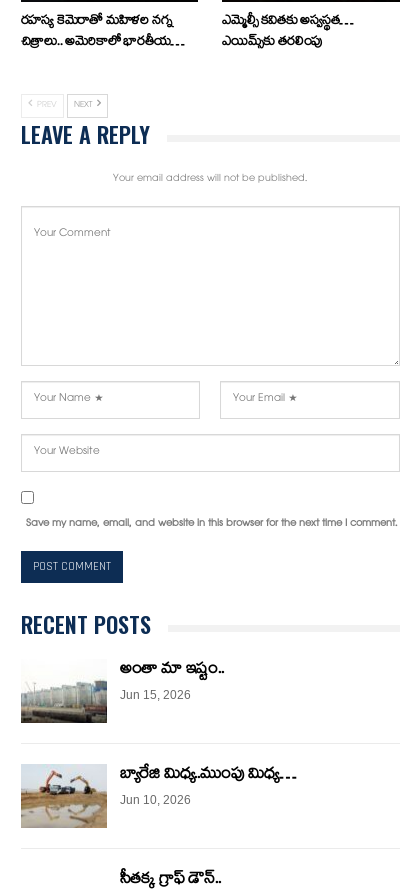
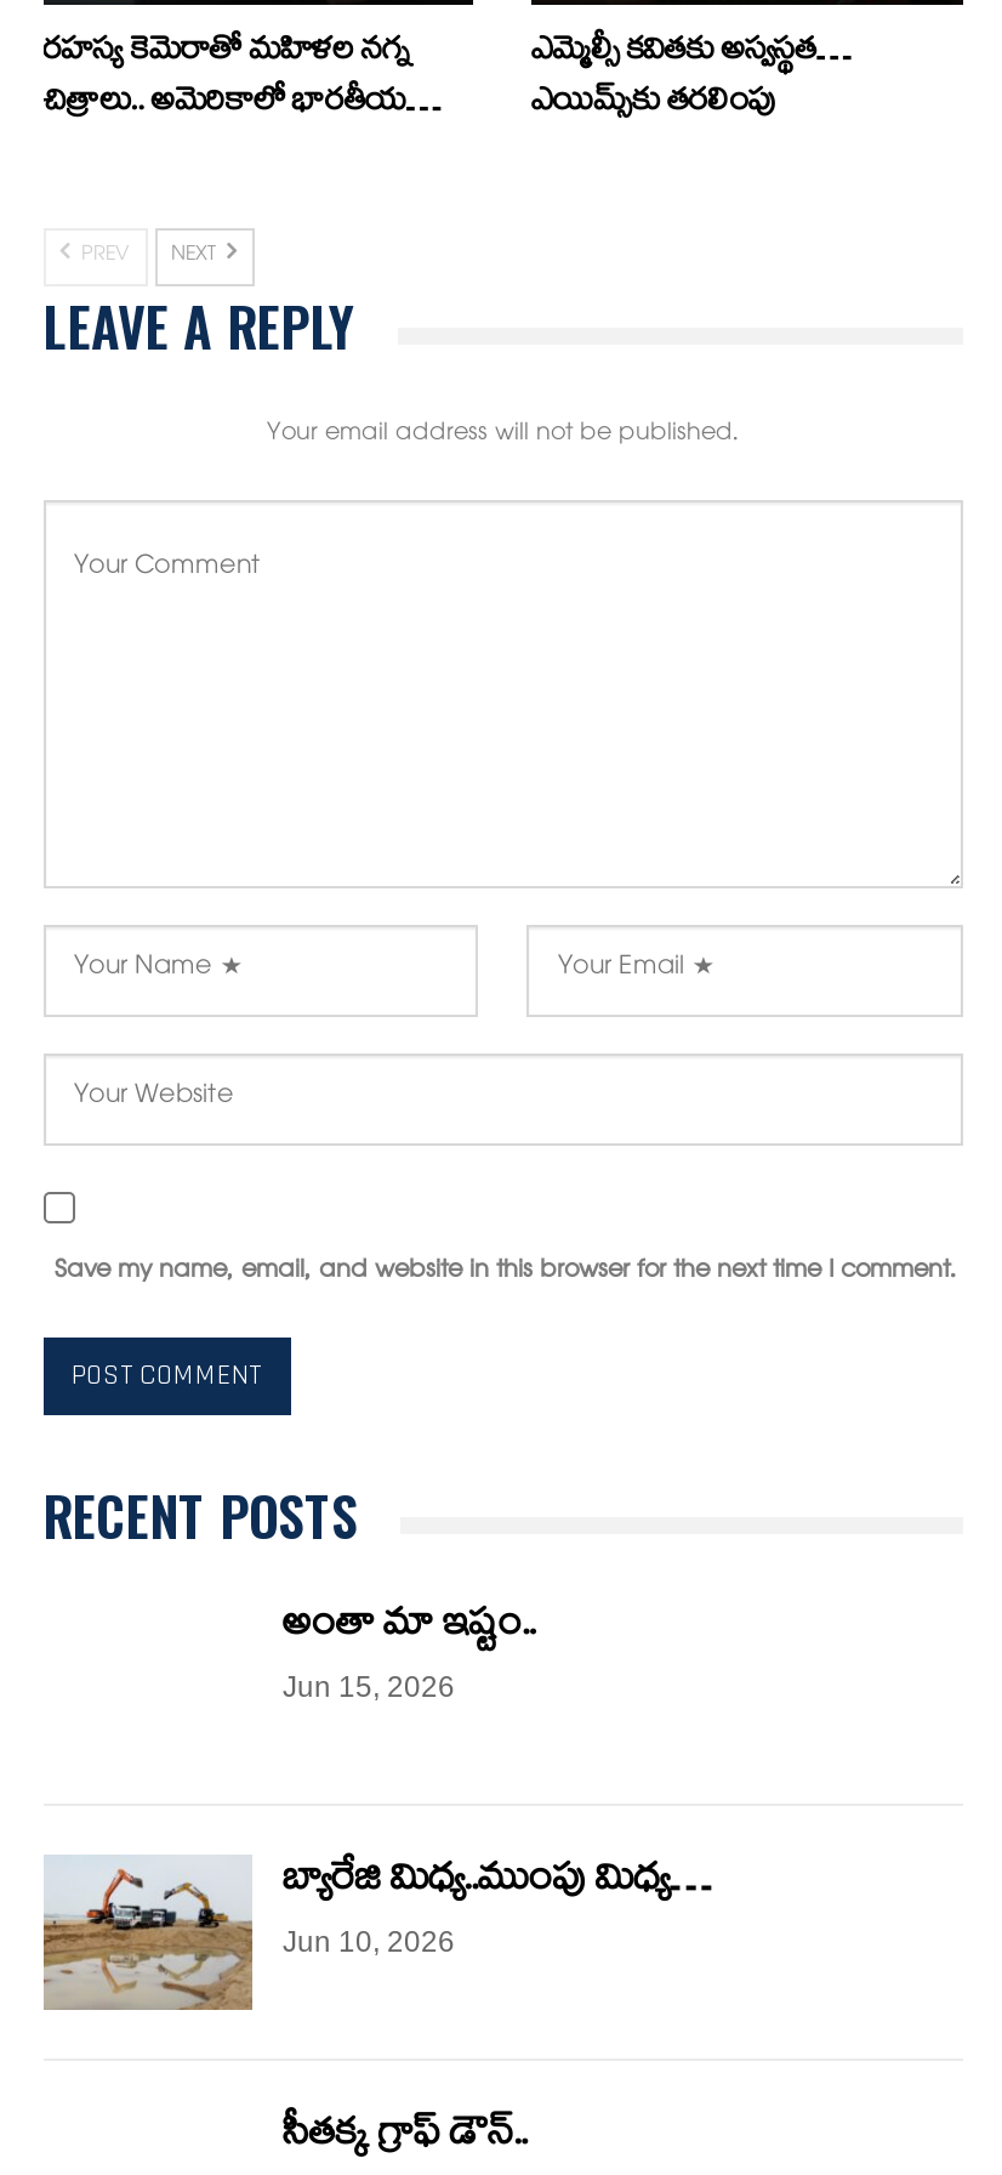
[20,679,108,724] [image] -> none

